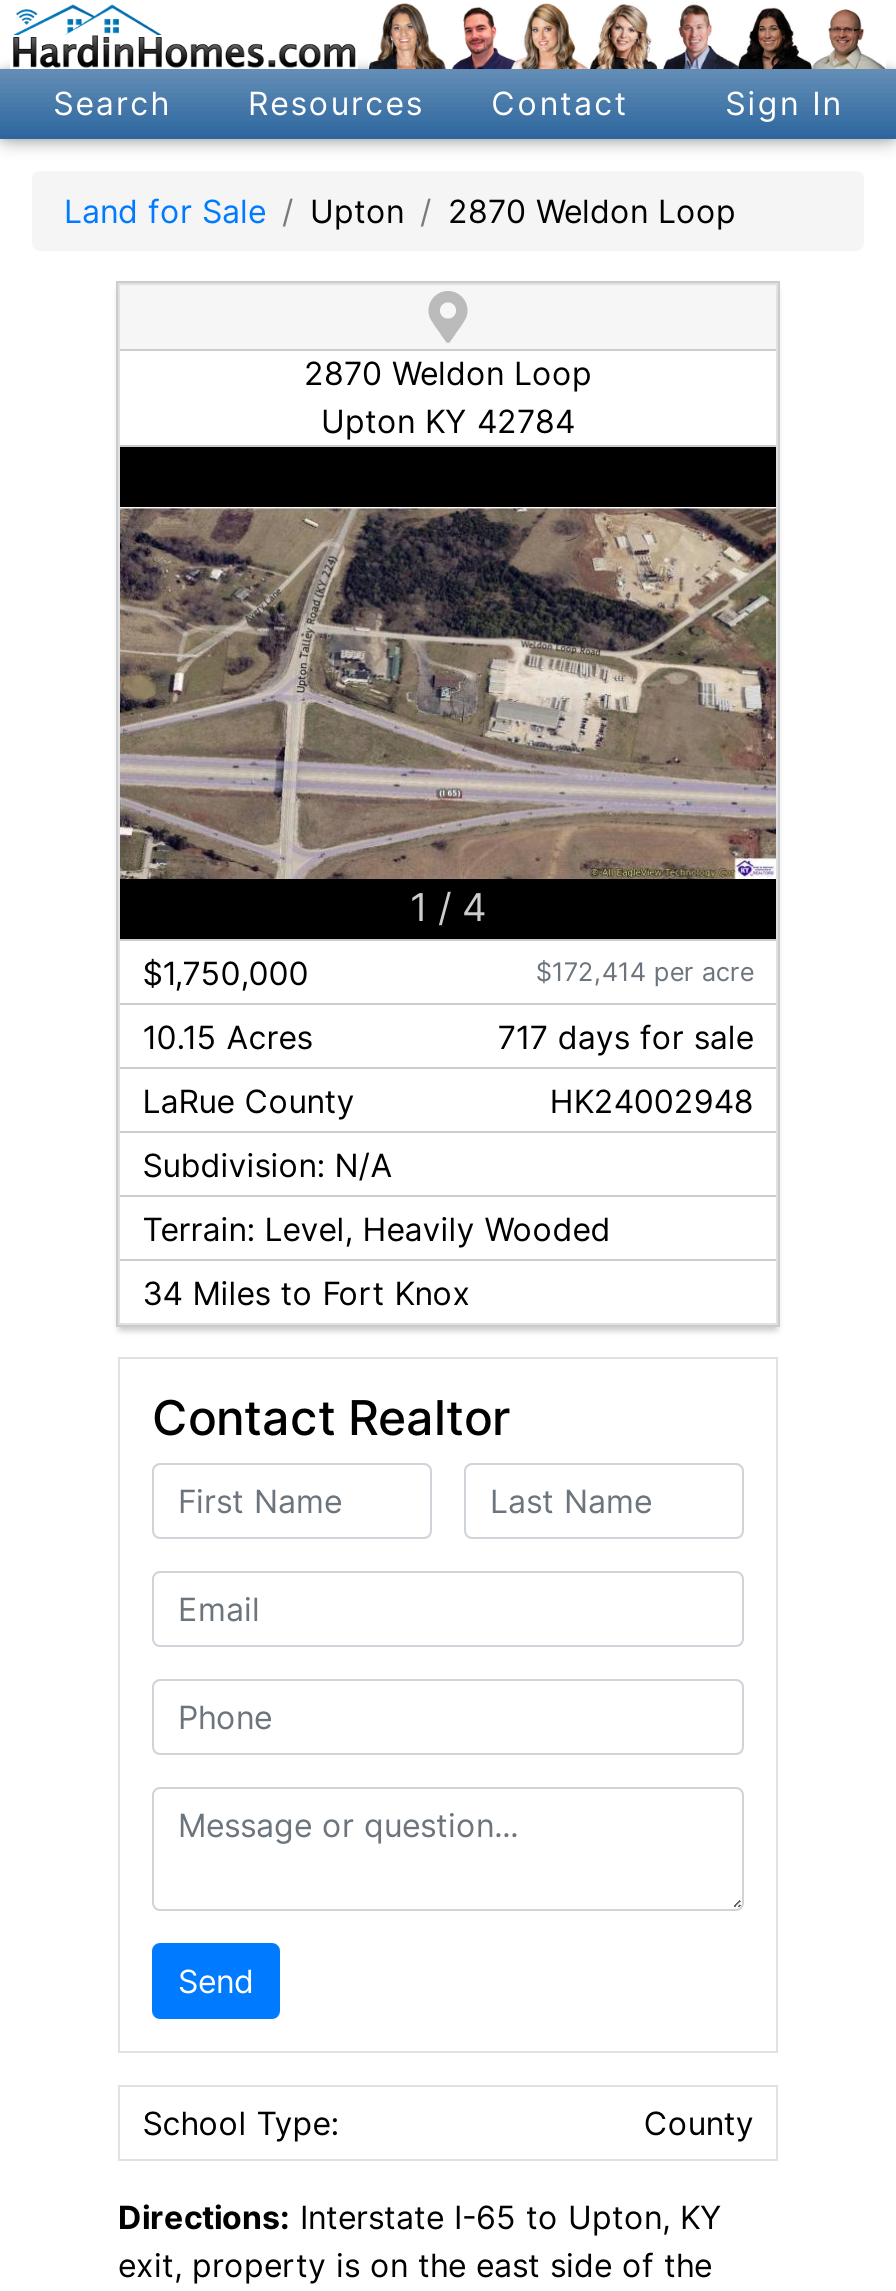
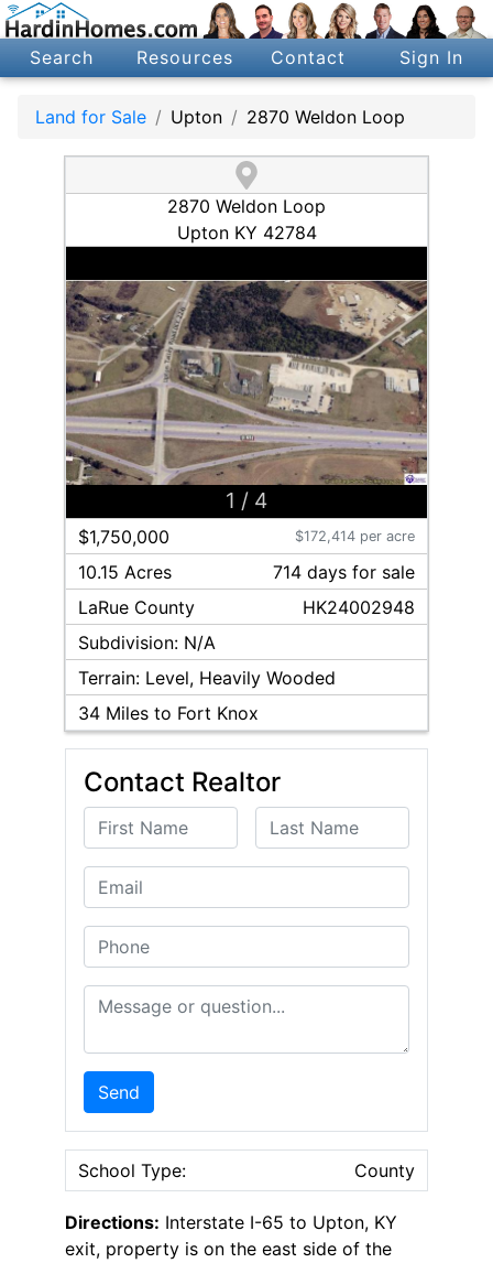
[498,1016,754,1056] 717 days for sale -> [273,561,415,583] 714 days for sale

